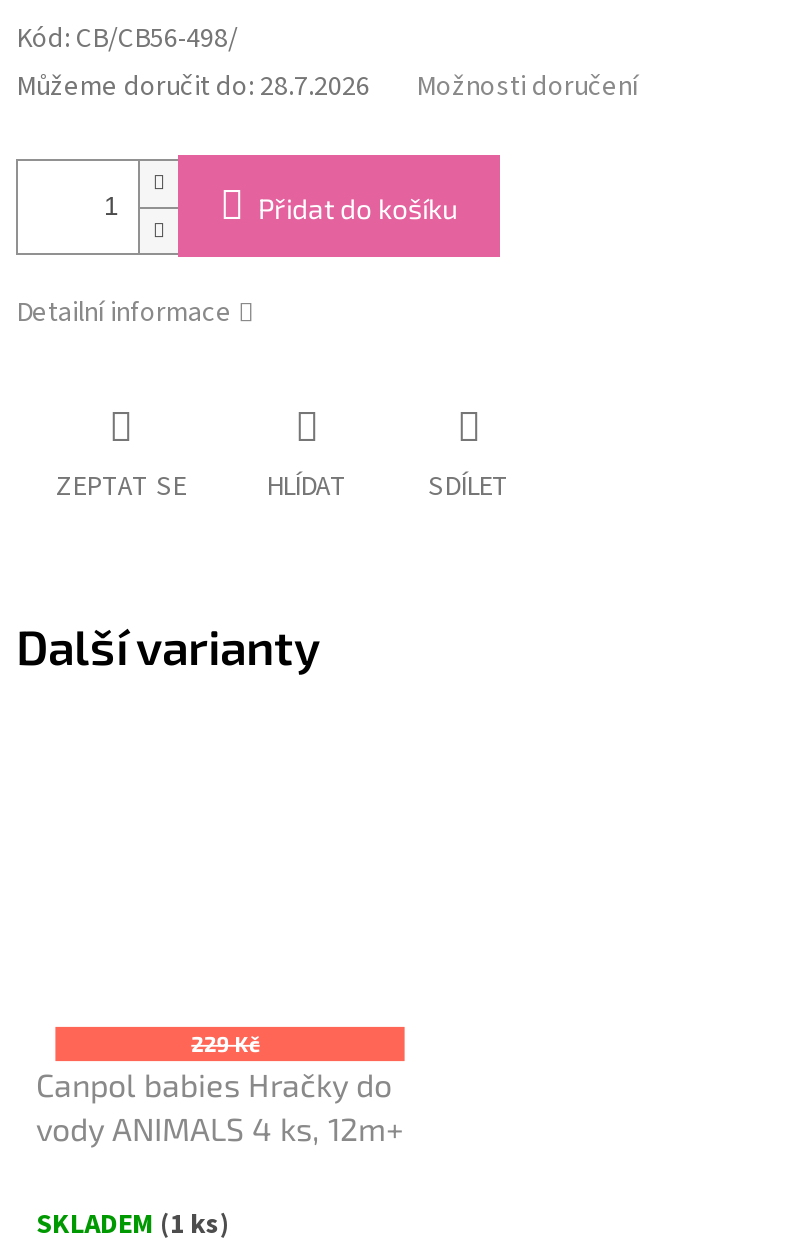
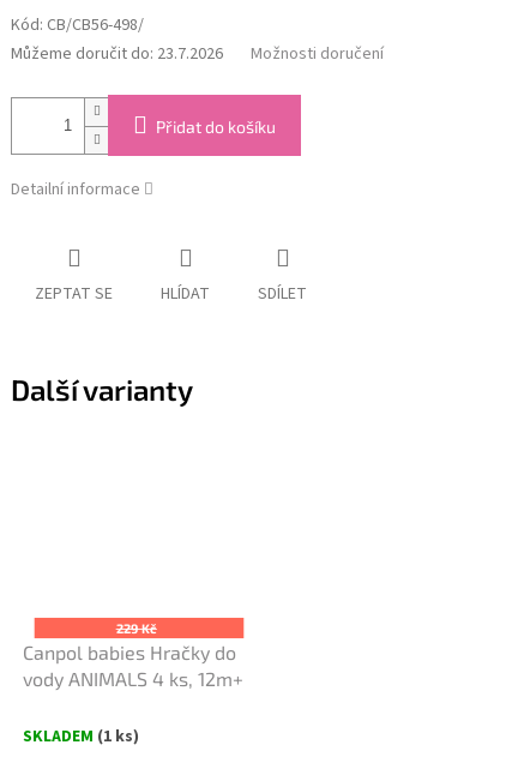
[16,68,370,108] Můžeme doručit do: 28.7.2026 -> [11,42,223,66] Můžeme doručit do: 23.7.2026

